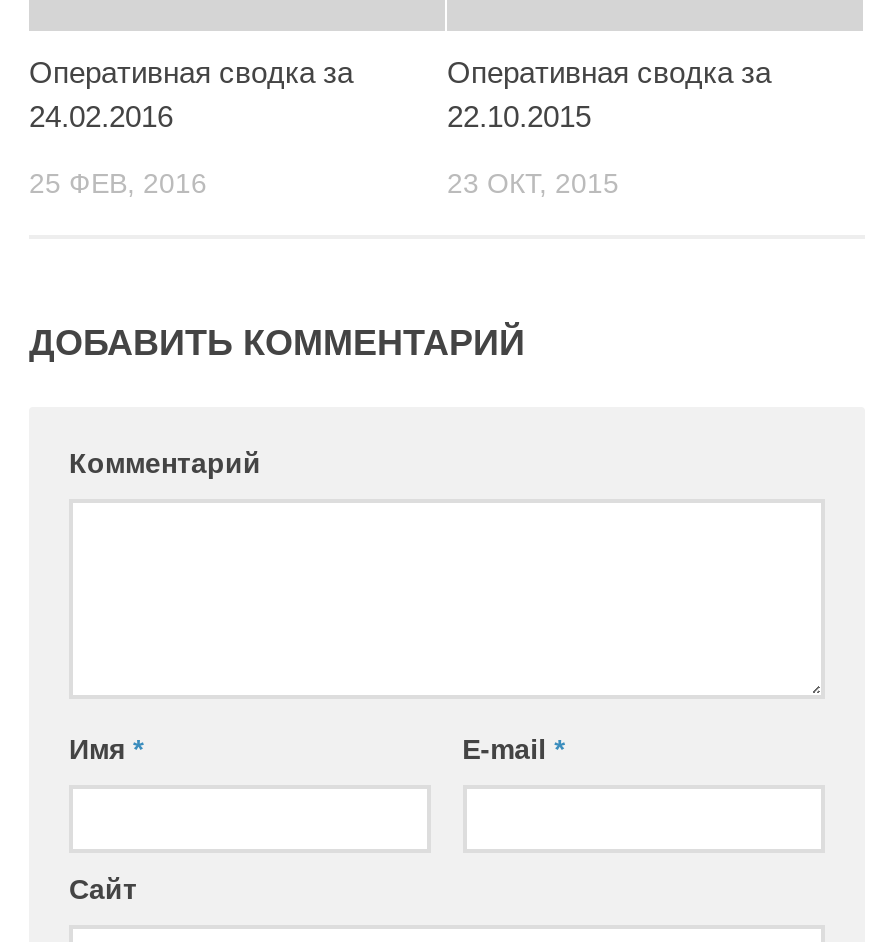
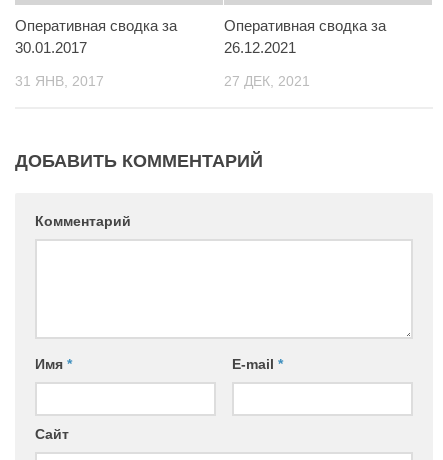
[29,99,173,133] 24.02.2016 -> [15,39,87,56] 30.01.2017
[447,99,591,133] 22.10.2015 -> [224,39,296,56] 26.12.2021
[29,167,207,199] 25 ФЕВ, 2016 -> [15,73,104,89] 31 ЯНВ, 2017
[447,167,619,199] 23 ОКТ, 2015 -> [224,73,310,89] 27 ДЕК, 2021

